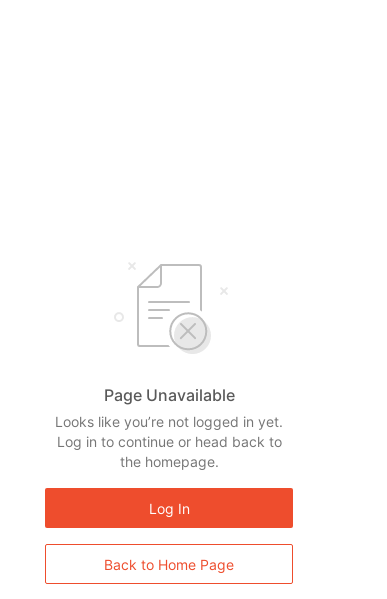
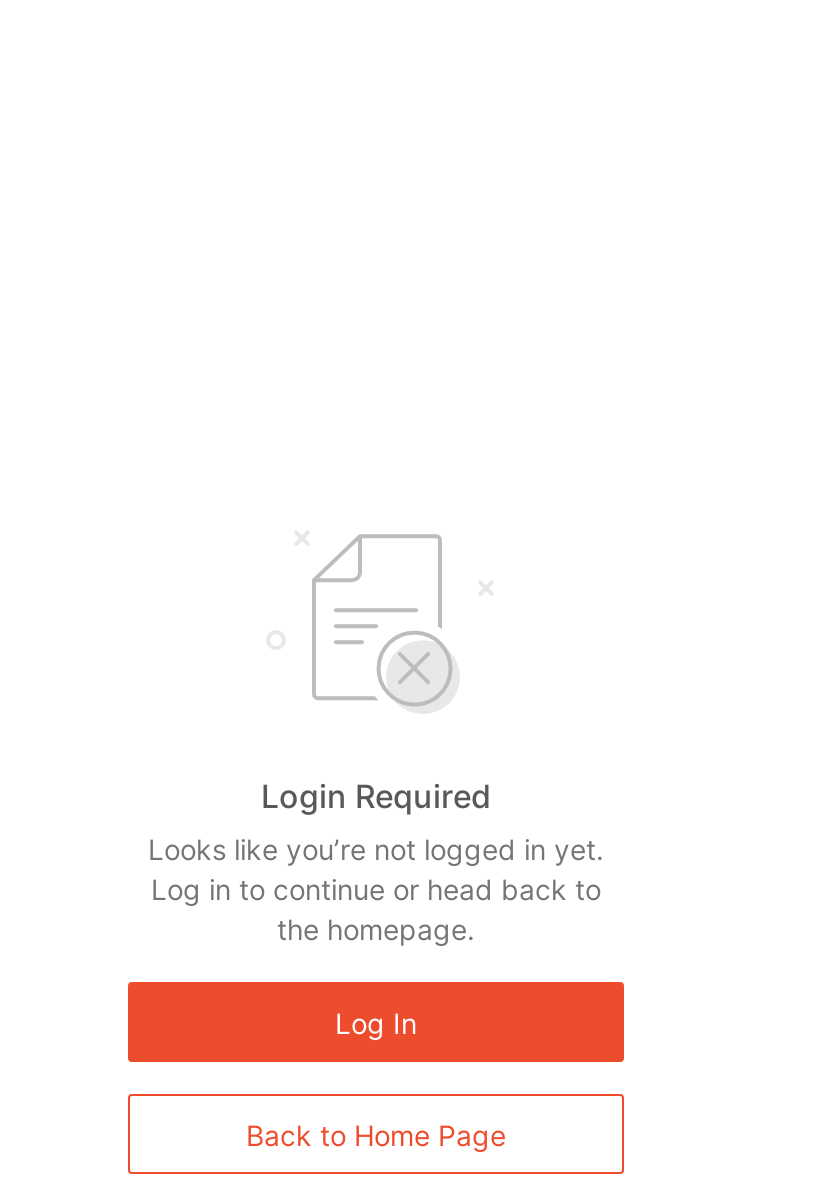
[103,385,234,405] Page Unavailable -> [261,776,491,816] Login Required

